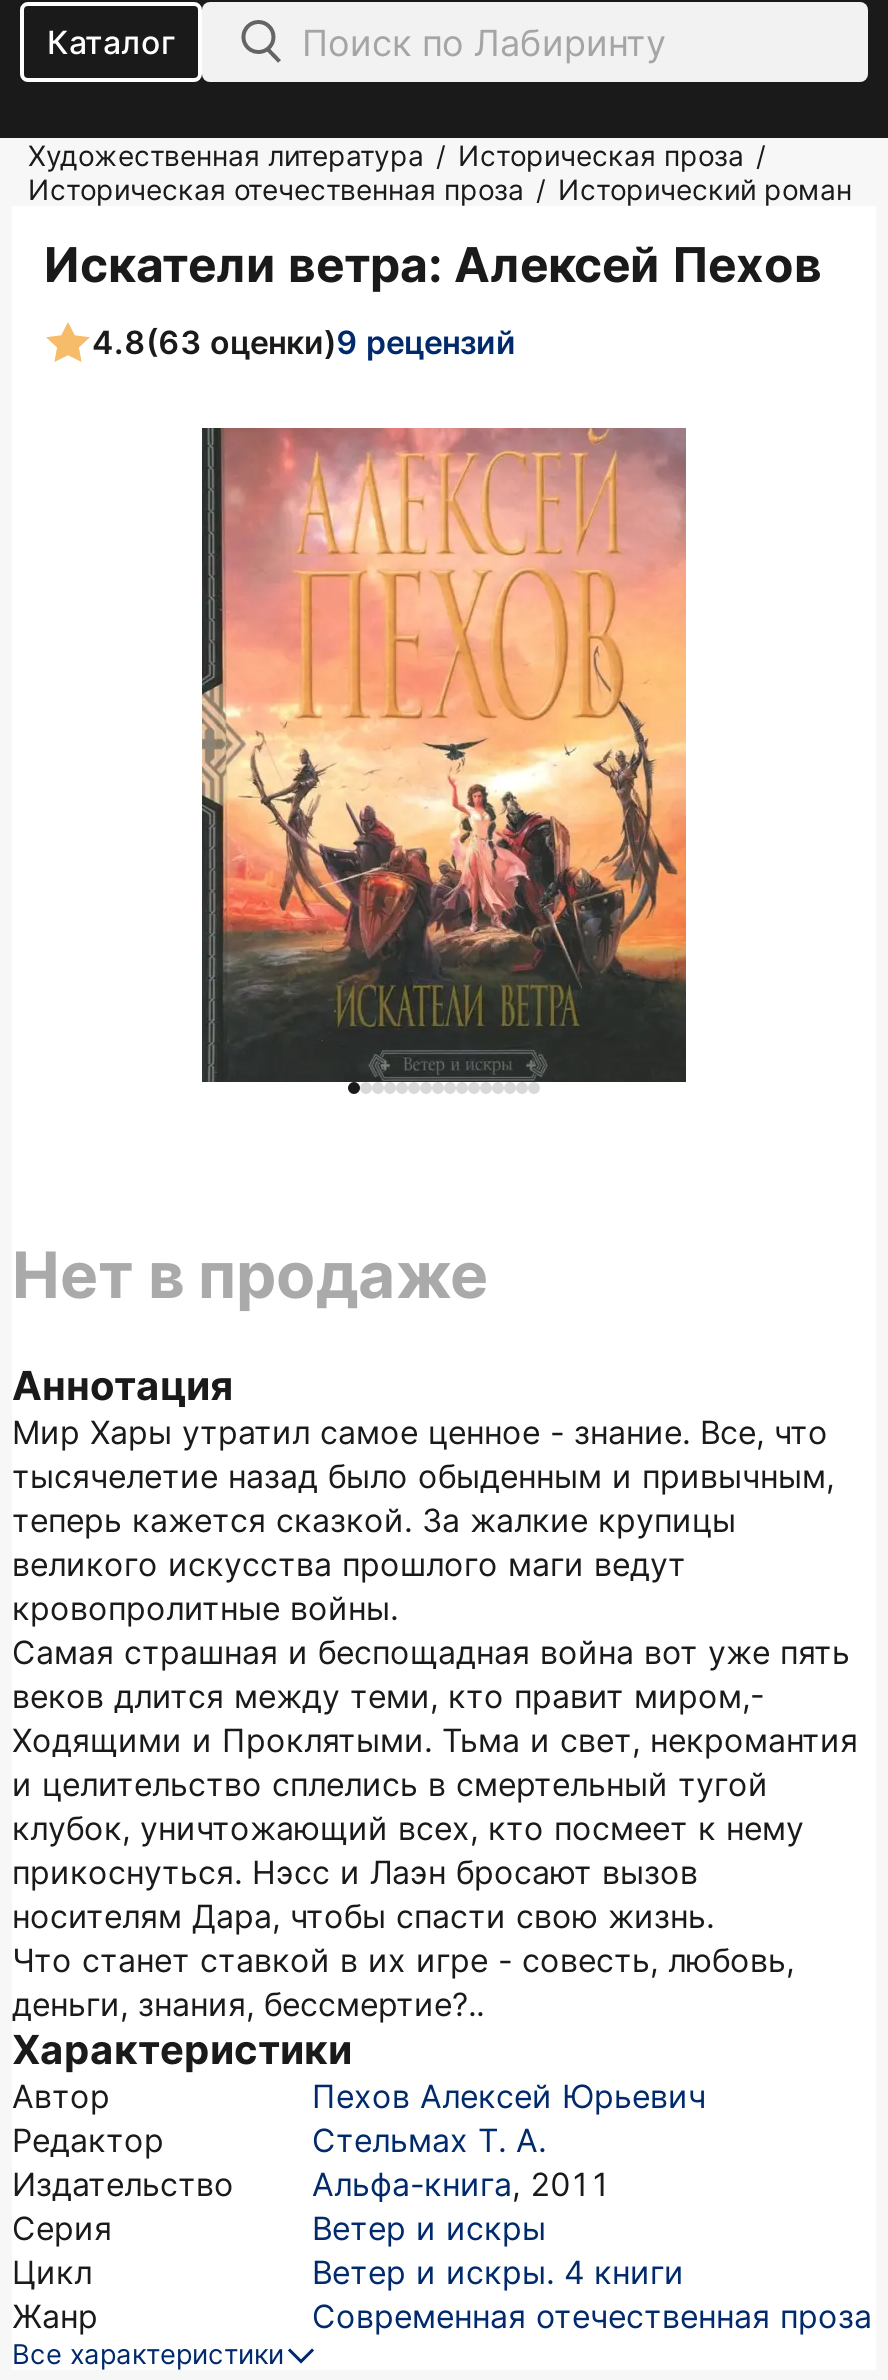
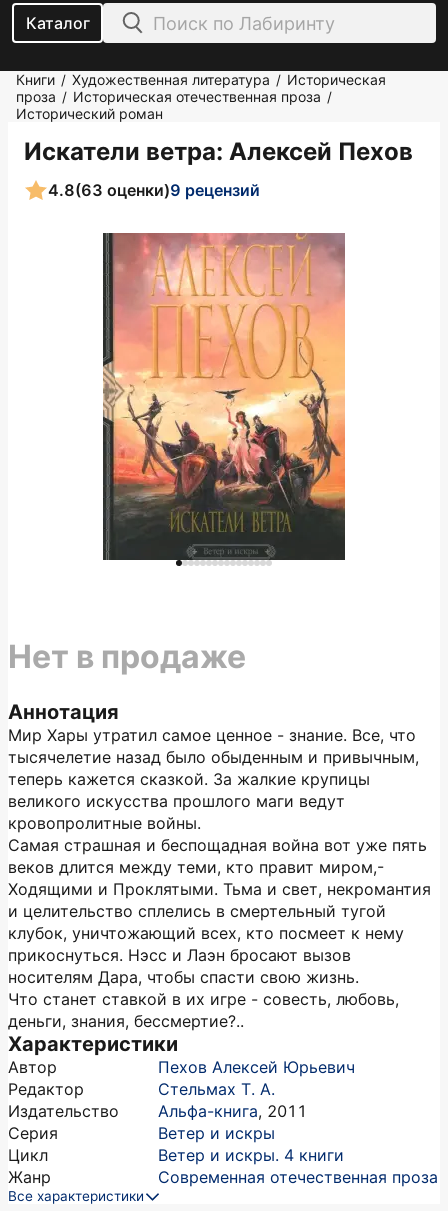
[28,138,852,206] Художественная литература / Историческая проза / | Историческая отечественная проза / Исторический роман -> [16,71,386,122] Книги / Художественная литература / Историческая | проза / Историческая отечественная проза / | Исторический роман

